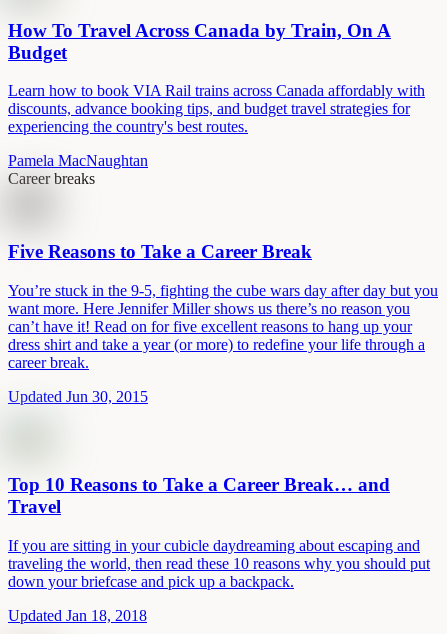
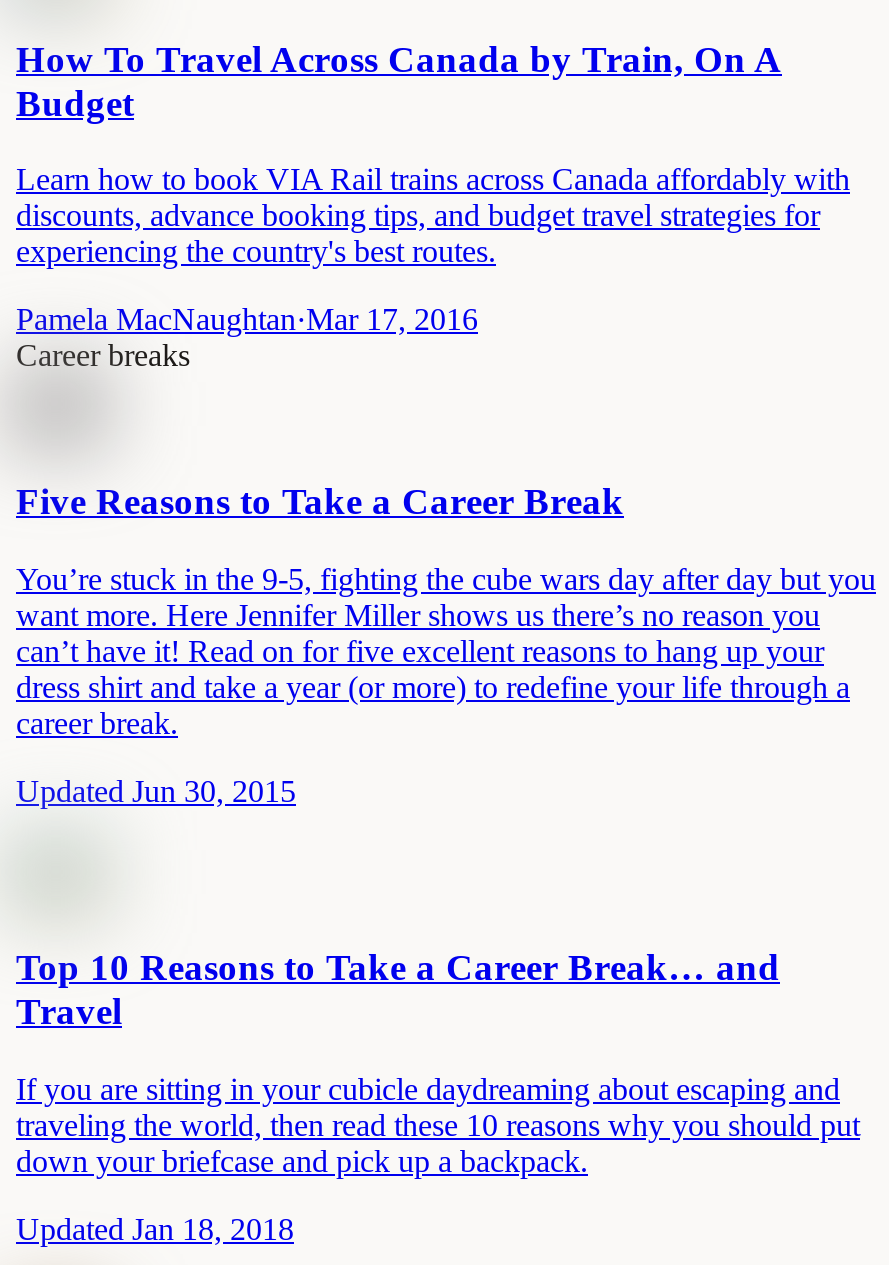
[8,152,148,169] Pamela MacNaughtan -> [16,302,478,336] Pamela MacNaughtan·Mar 17, 2016

